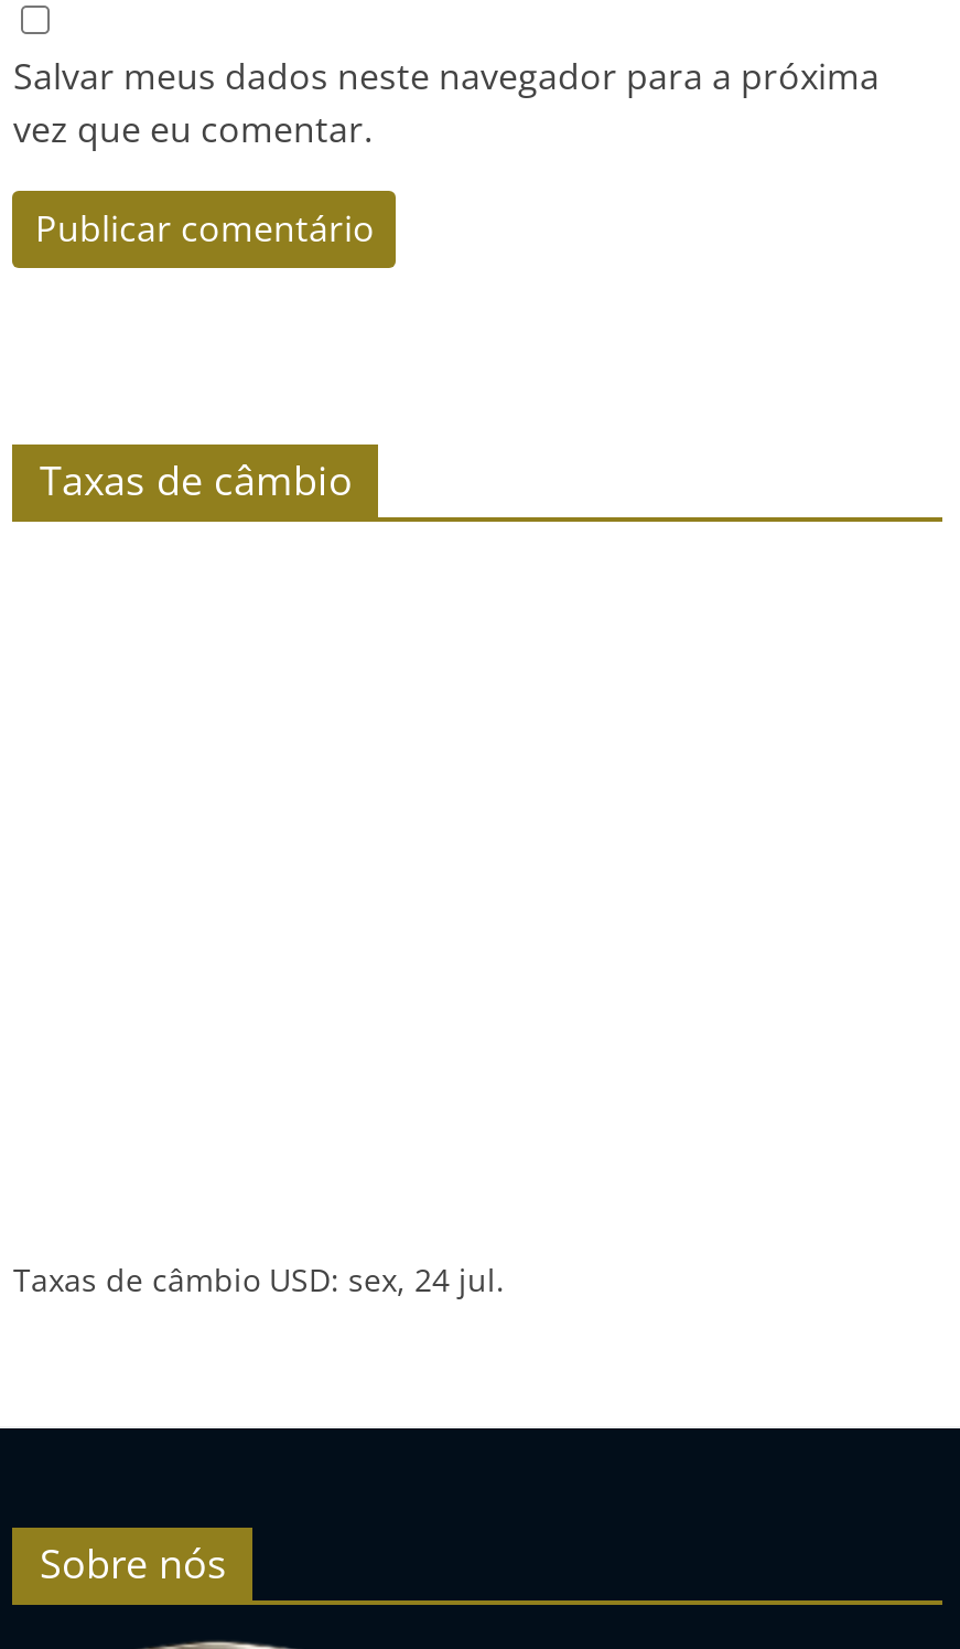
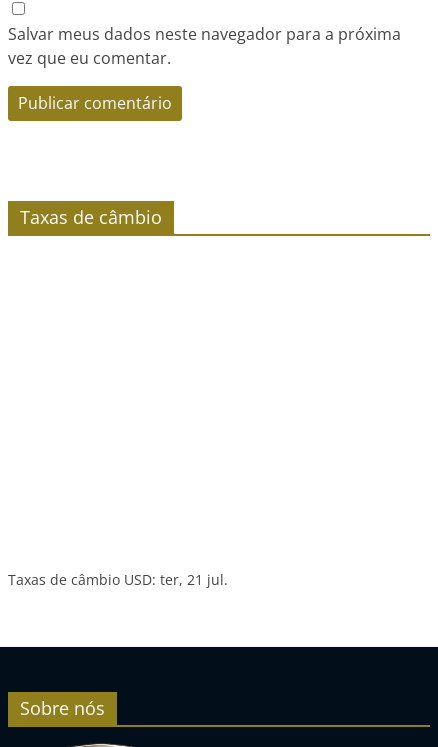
[13,1259,505,1301] Taxas de câmbio USD: sex, 24 jul. -> [8,570,228,589] Taxas de câmbio USD: ter, 21 jul.

